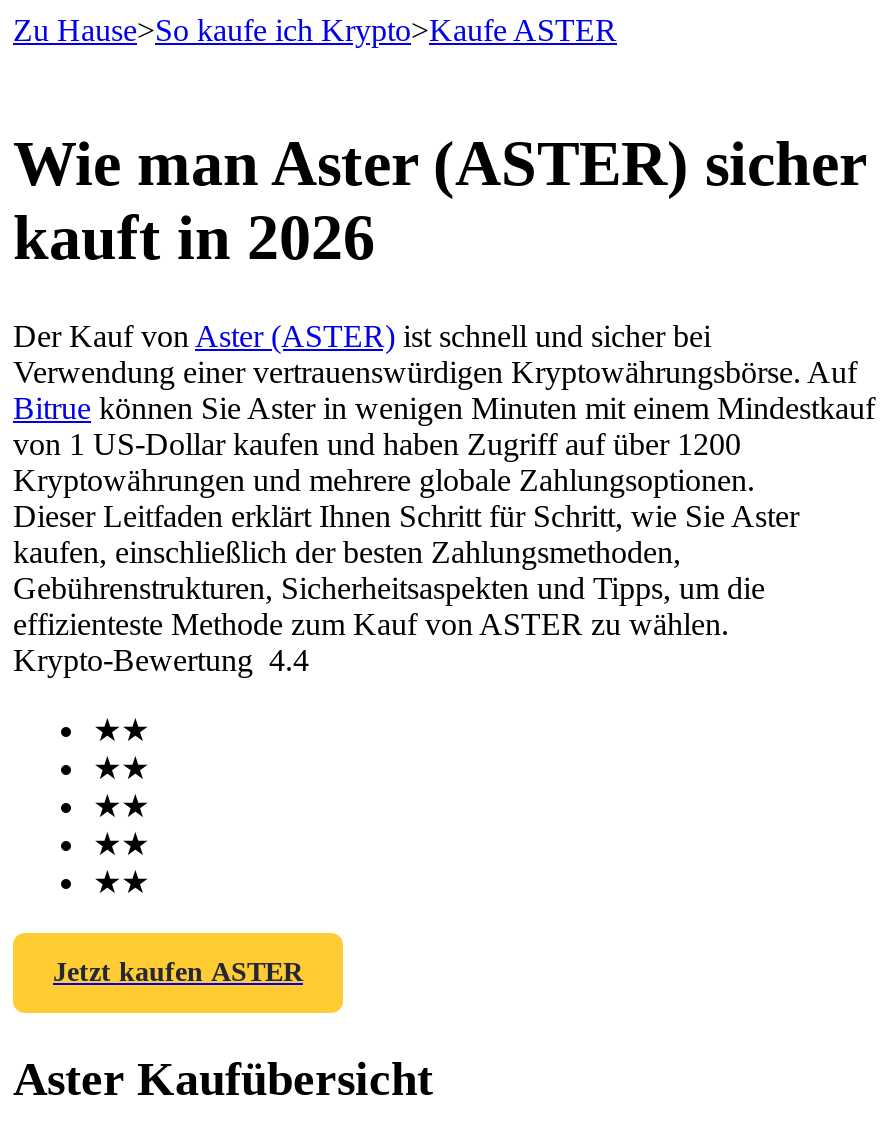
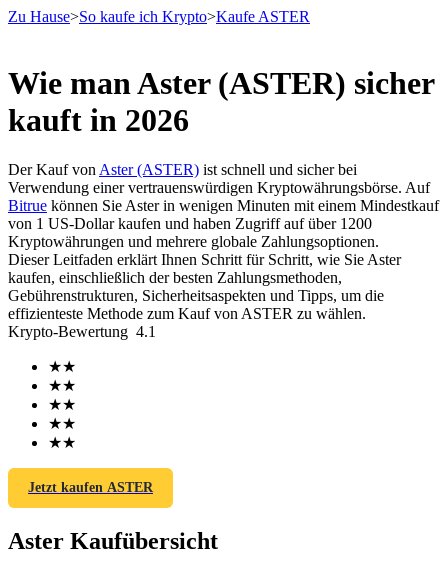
[13,643,309,677] Krypto-Bewertung 4.4 -> [8,323,156,340] Krypto-Bewertung 4.1

